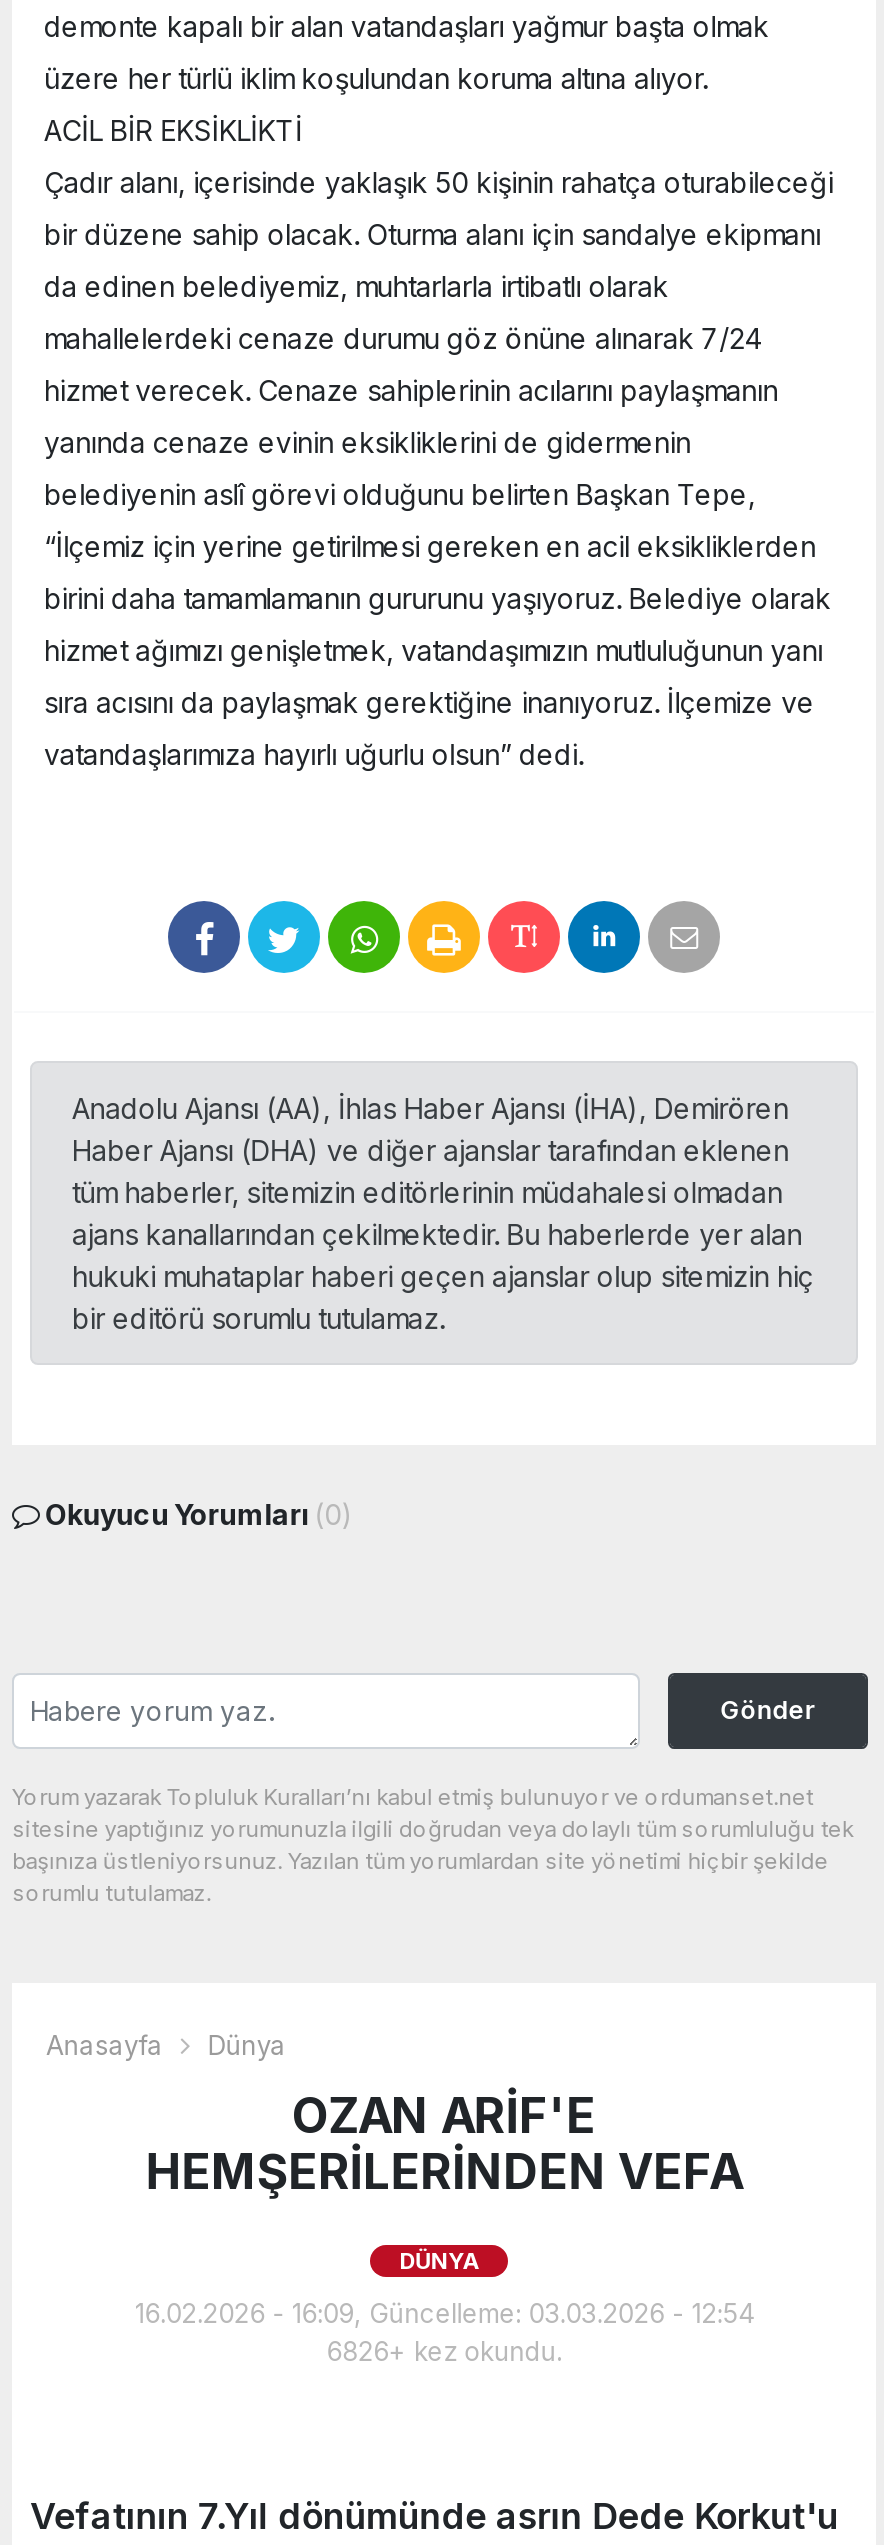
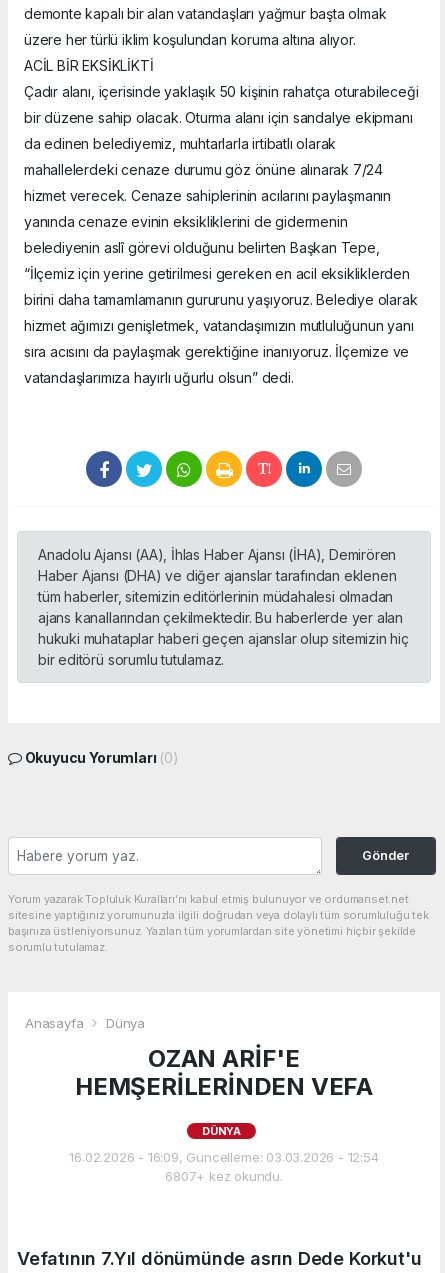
[326,2336,562,2368] 6826+ kez okundu. -> [165,1168,283,1184] 6807+ kez okundu.

